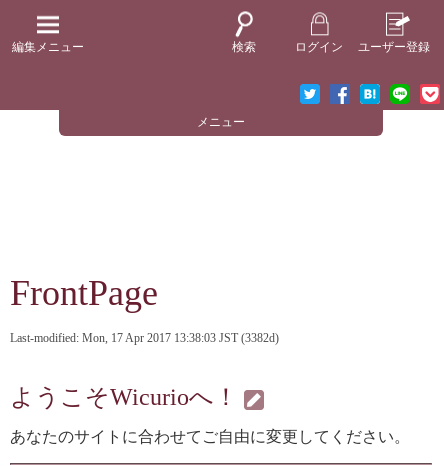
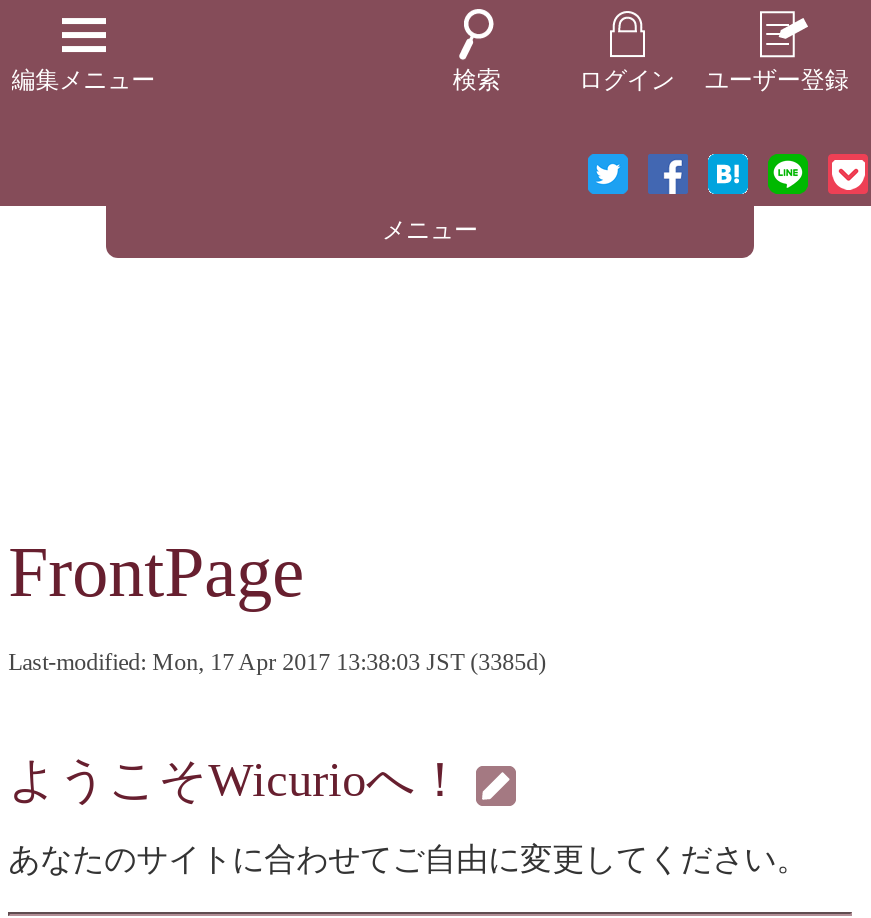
[10,330,279,344] Last-modified: Mon, 17 Apr 2017 13:38:03 JST (3382d) -> [8,647,546,675] Last-modified: Mon, 17 Apr 2017 13:38:03 JST (3385d)

